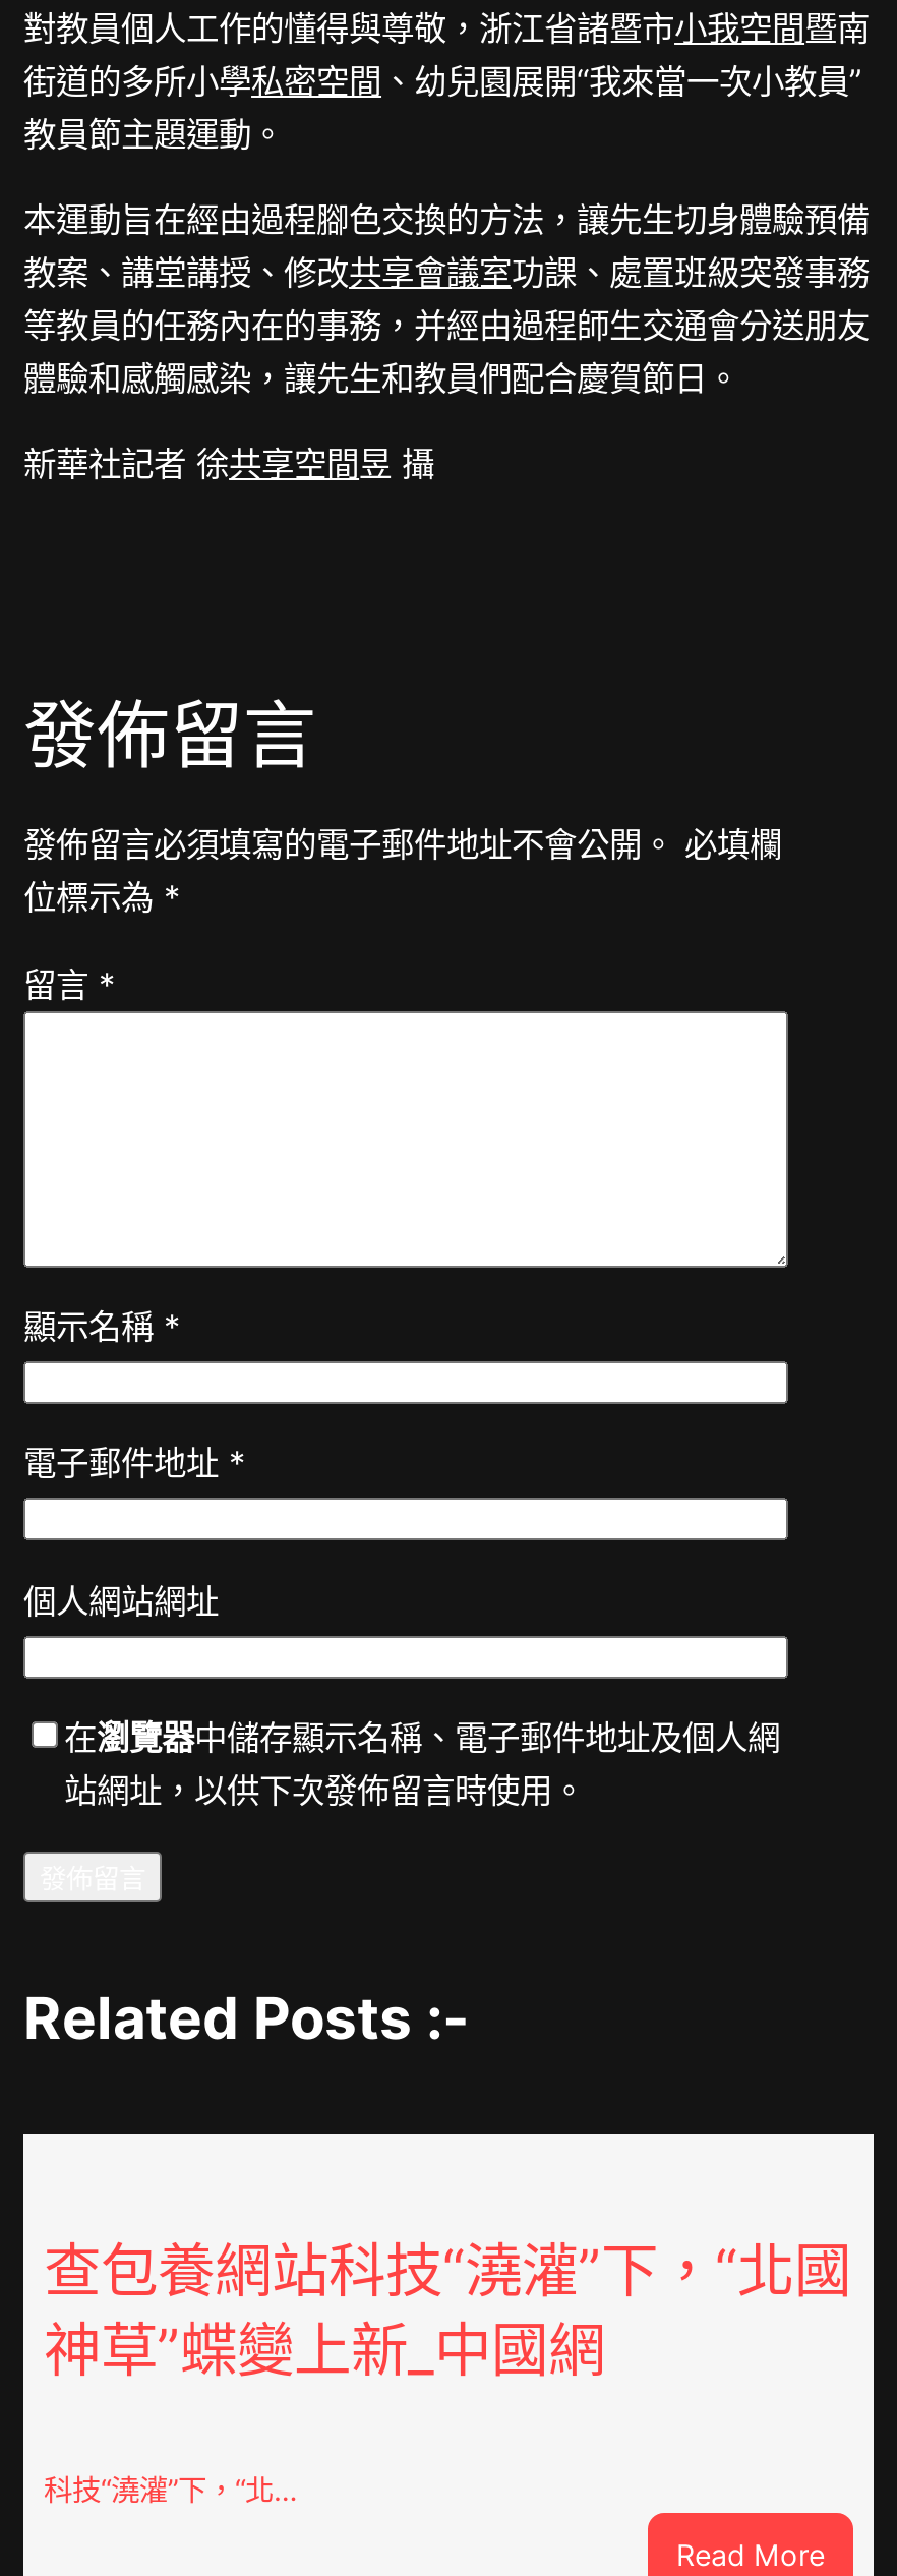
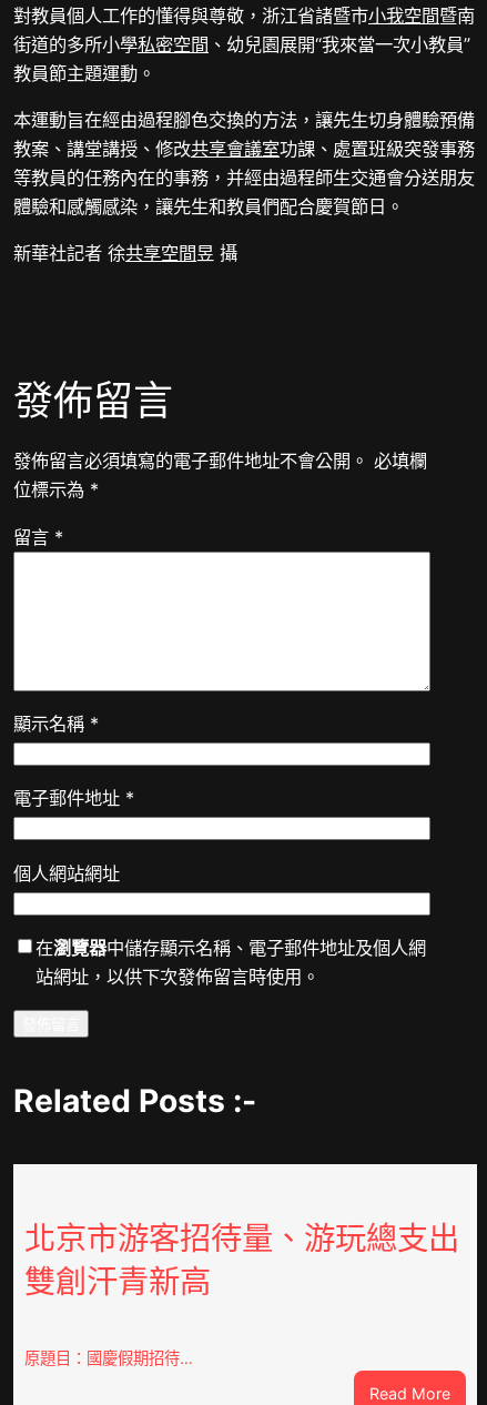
[44,2236,851,2385] 查包養網站科技“澆灌”下，“北國 | 神草”蝶變上新_中國網 -> [24,1220,459,1301] 北京市游客招待量、游玩總支出 | 雙創汗青新高
[44,2472,298,2506] 科技“澆灌”下，“北… -> [24,1348,193,1367] 原題目：國慶假期招待…

